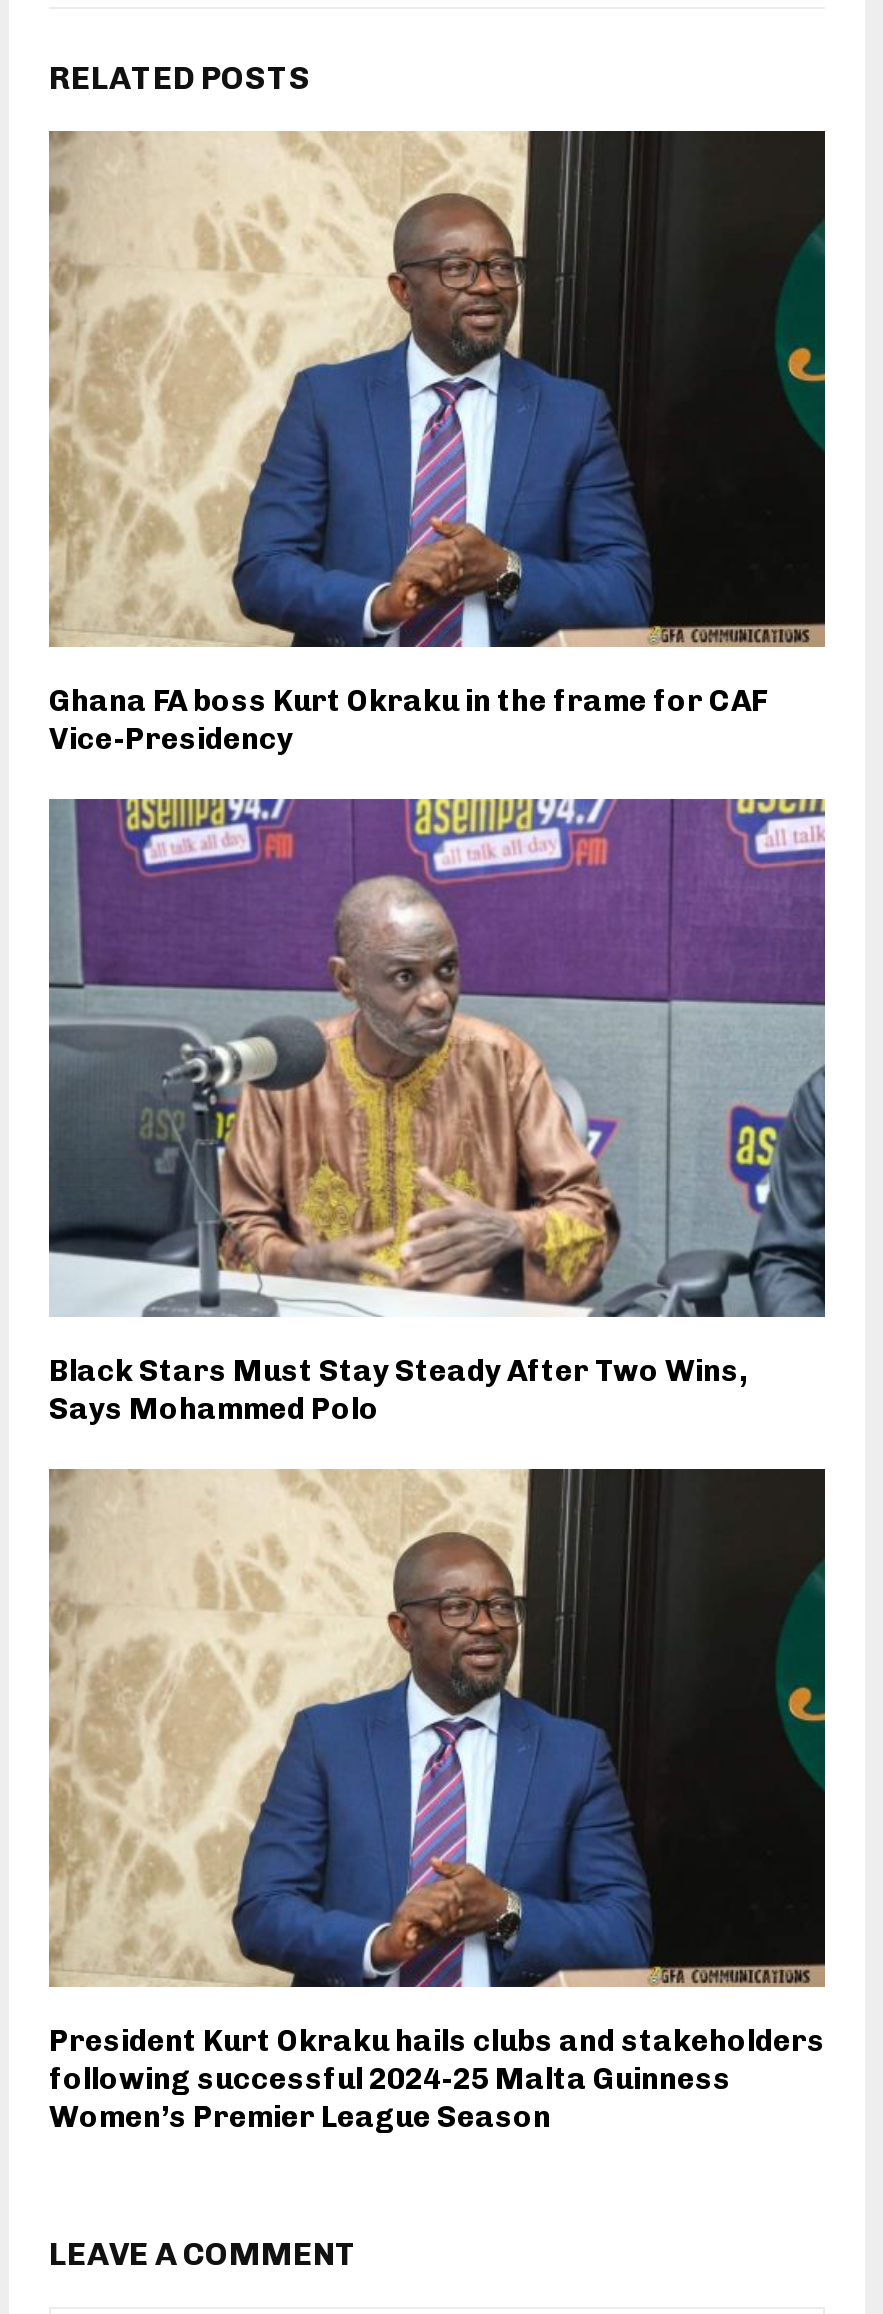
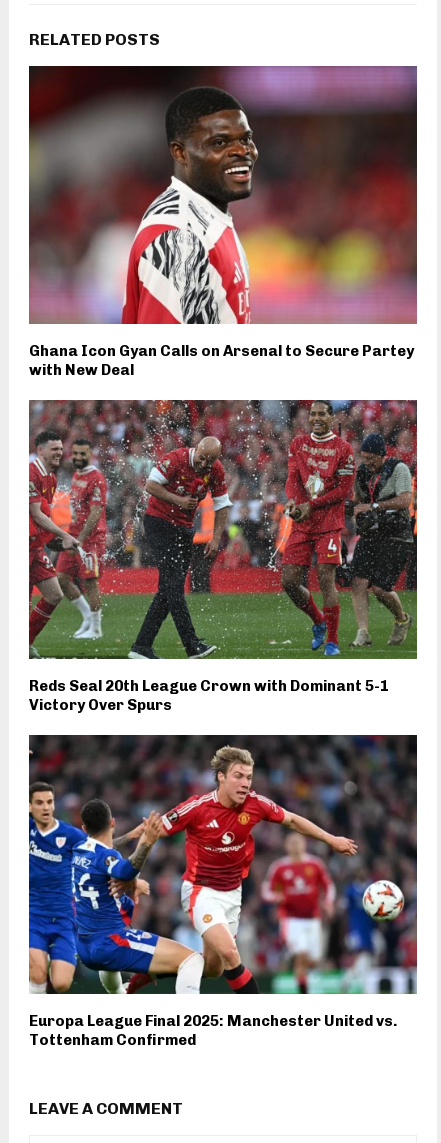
[47,129,827,758] [image] | Ghana FA boss Kurt Okraku in the frame for CAF | Vice-Presidency -> [28,65,418,379] [image] | Ghana Icon Gyan Calls on Arsenal to Secure Partey | with New Deal
[49,797,827,1427] [image] | Black Stars Must Stay Steady After Two Wins, | Says Mohammed Polo -> [28,399,418,714] [image] | Reds Seal 20th League Crown with Dominant 5-1 | Victory Over Spurs
[47,1469,827,2134] [image] | President Kurt Okraku hails clubs and stakeholders | following successful 2024-25 Malta Guinness | Women’s Premier League Season -> [28,734,418,1049] [image] | Europa League Final 2025: Manchester United vs. | Tottenham Confirmed

